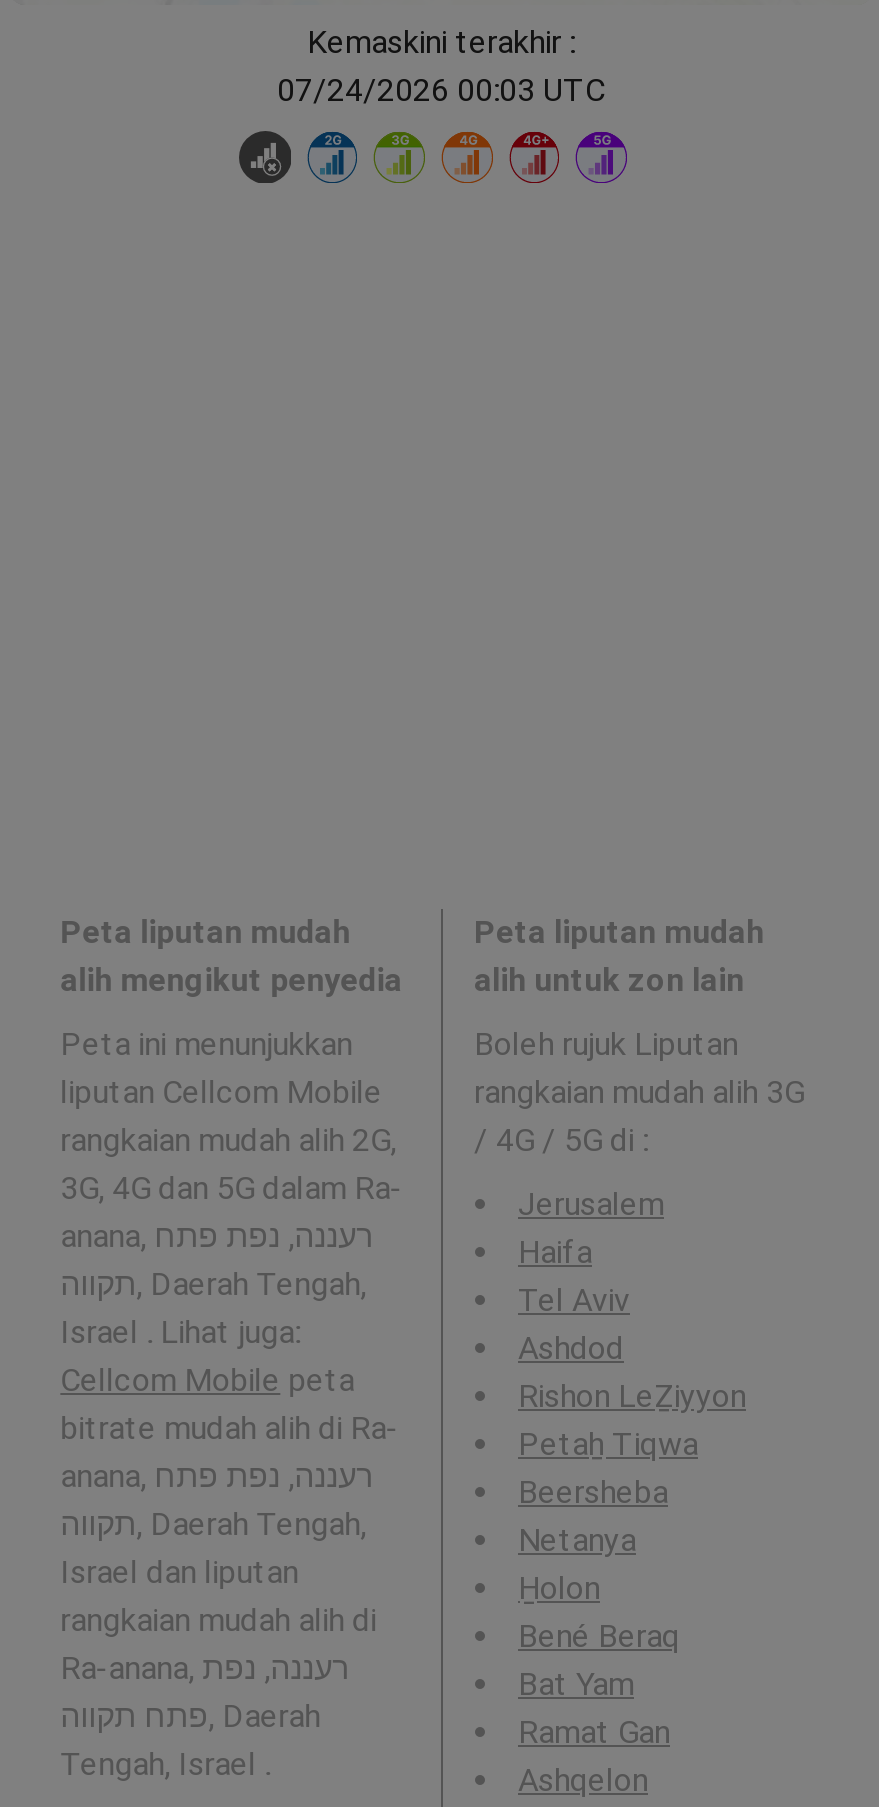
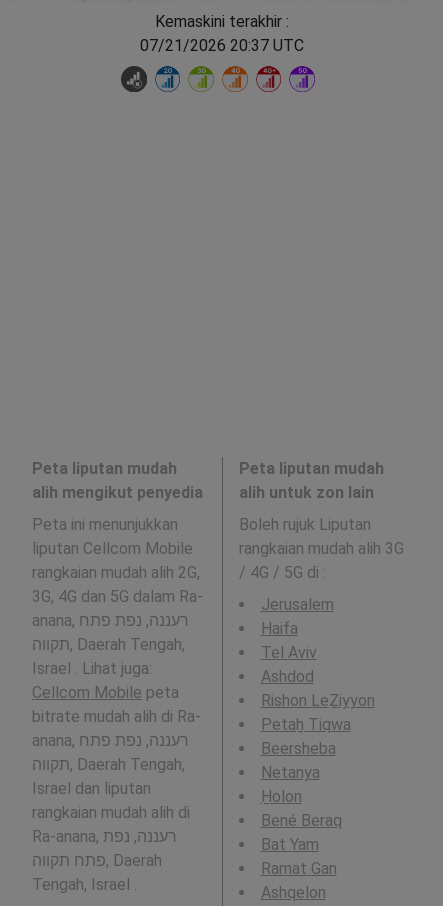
[277,72,605,110] 07/24/2026 00:03 UTC -> [140,36,304,55] 07/21/2026 20:37 UTC

